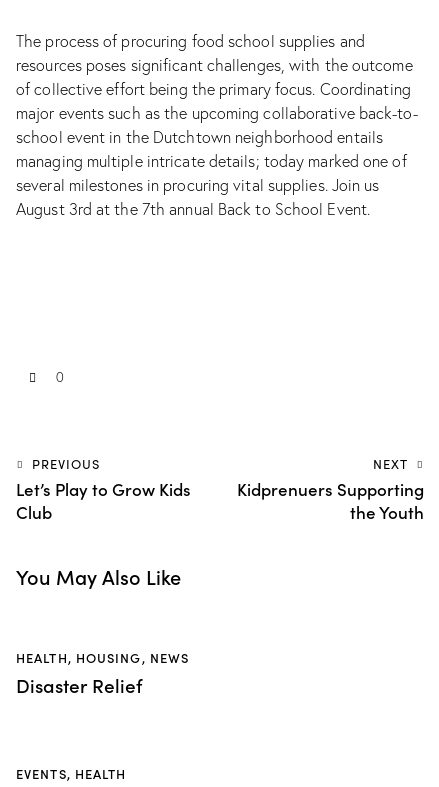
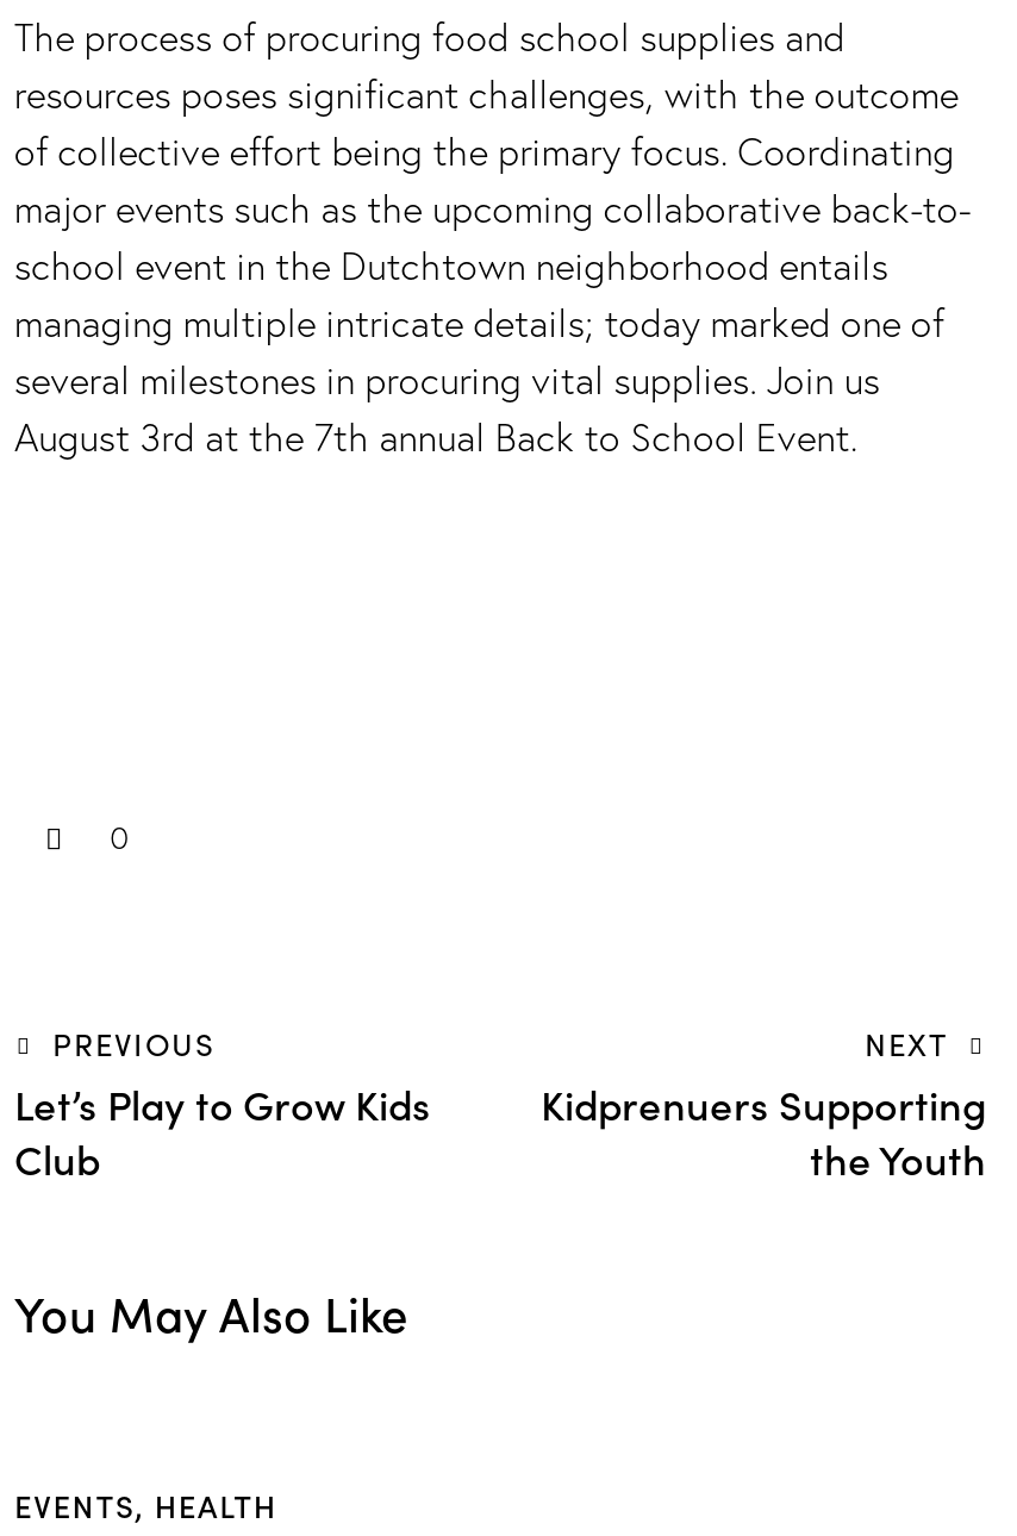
[16,648,189,698] HEALTH, HOUSING, NEWS | Disaster Relief -> none

